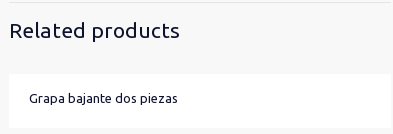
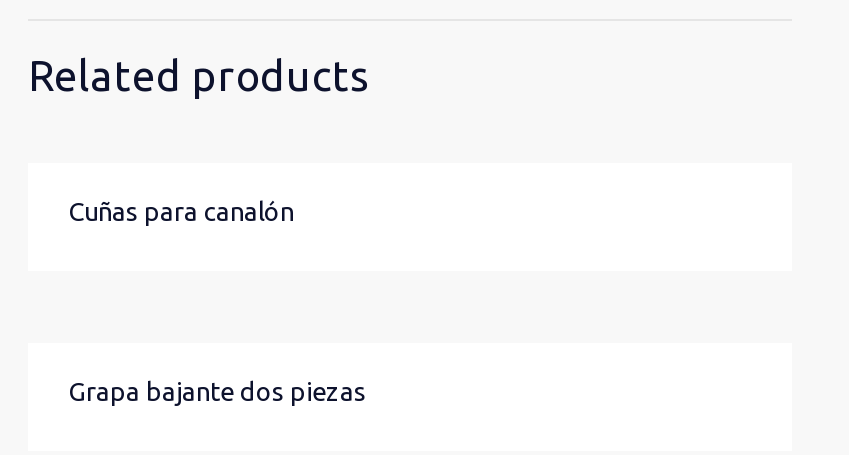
none -> [68,197,294,225] Cuñas para canalón

